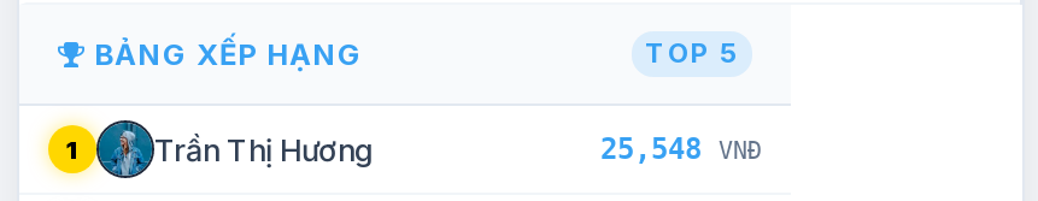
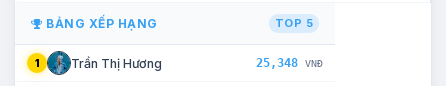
[600,131,762,165] 25,548 VNĐ -> [256,55,323,69] 25,348 VNĐ

